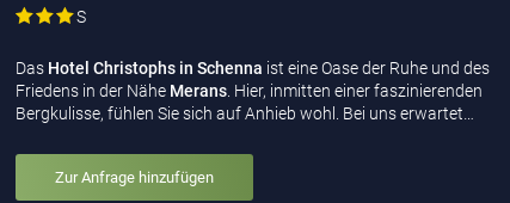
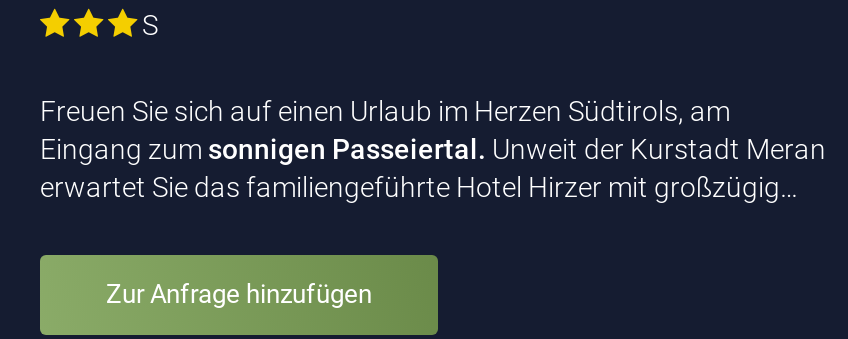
[16,58,490,123] Das Hotel Christophs in Schenna ist eine Oase der Ruhe und des | Friedens in der Nähe Merans. Hier, inmitten einer faszinierenden | Bergkulisse, fühlen Sie sich auf Anhieb wohl. Bei uns erwartet… -> [40,96,826,204] Freuen Sie sich auf einen Urlaub im Herzen Südtirols, am | Eingang zum sonnigen Passeiertal. Unweit der Kurstadt Meran | erwartet Sie das familiengeführte Hotel Hirzer mit großzügig…

